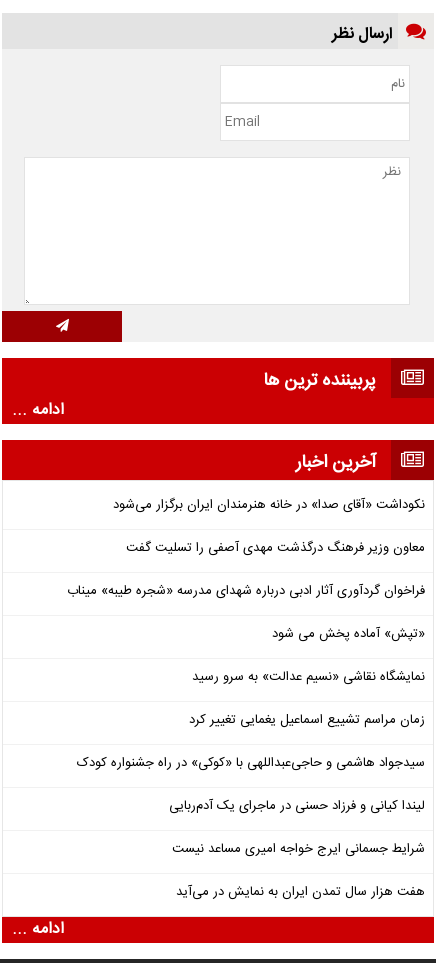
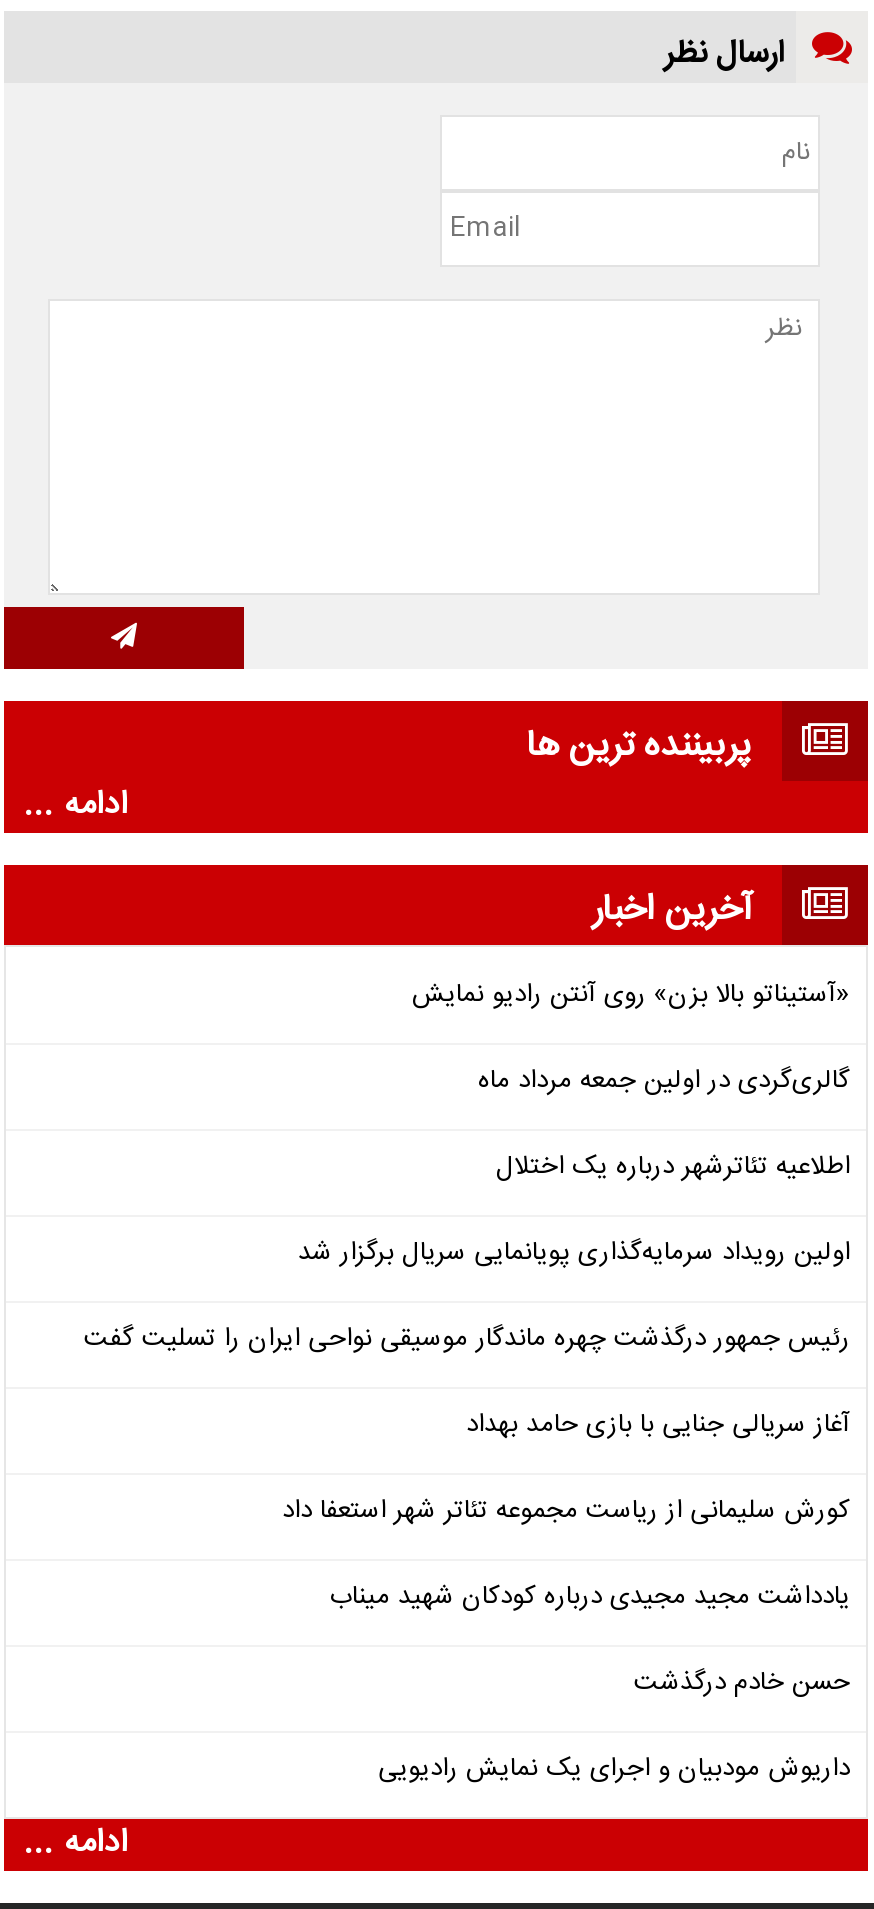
[113,494,425,516] نکوداشت «آقای صدا» در خانه‌ هنرمندان ایران برگزار می‌شود -> [412,973,850,1017] «آستیناتو بالا بزن» روی آنتن رادیو نمایش
[126,537,425,559] معاون وزیر فرهنگ درگذشت مهدی آصفی را تسلیت گفت -> [478,1059,850,1103] گالری‌گردی در اولین جمعه مرداد ماه
[67,580,425,602] فراخوان گردآوری آثار ادبی درباره شهدای مدرسه «شجره طیبه» میناب -> [496,1145,850,1189] اطلاعیه تئاترشهر درباره یک اختلال
[272,623,425,645] «تپش» آماده پخش می شود -> [298,1231,850,1275] اولین رویداد سرمایه‌گذاری پویانمایی سریال برگزار شد
[192,666,425,688] نمایشگاه نقاشی «نسیم عدالت» به سرو رسید -> [84,1317,850,1361] رئیس جمهور درگذشت چهره ماندگار موسیقی نواحی ایران را تسلیت گفت
[189,709,425,731] زمان مراسم تشییع اسماعیل یغمایی تغییر کرد -> [466,1403,850,1447] آغاز سریالی جنایی با بازی حامد بهداد
[77,752,425,774] سیدجواد هاشمی و حاجی‌عبداللهی با «کوکی» در راه جشنواره کودک -> [282,1489,850,1533] کورش سلیمانی از ریاست مجموعه تئاتر شهر استعفا داد
[169,795,425,817] لیندا کیانی و فرزاد حسنی در ماجرای یک آدم‌ربایی -> [330,1575,850,1619] یادداشت مجید مجیدی درباره کودکان شهید میناب
[172,838,425,860] شرایط جسمانی ایرج خواجه امیری مساعد نیست -> [634,1661,850,1705] حسن خادم درگذشت
[176,881,425,903] هفت هزار سال تمدن ایران به نمایش در می‌آید -> [378,1747,850,1791] داریوش مودبیان و اجرای یک نمایش رادیویی

